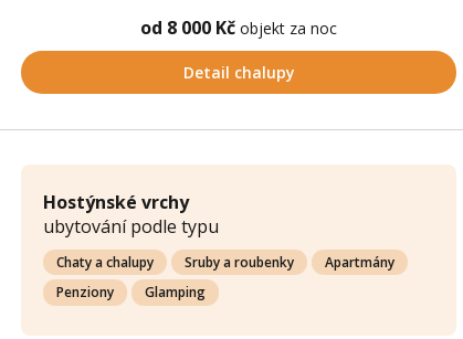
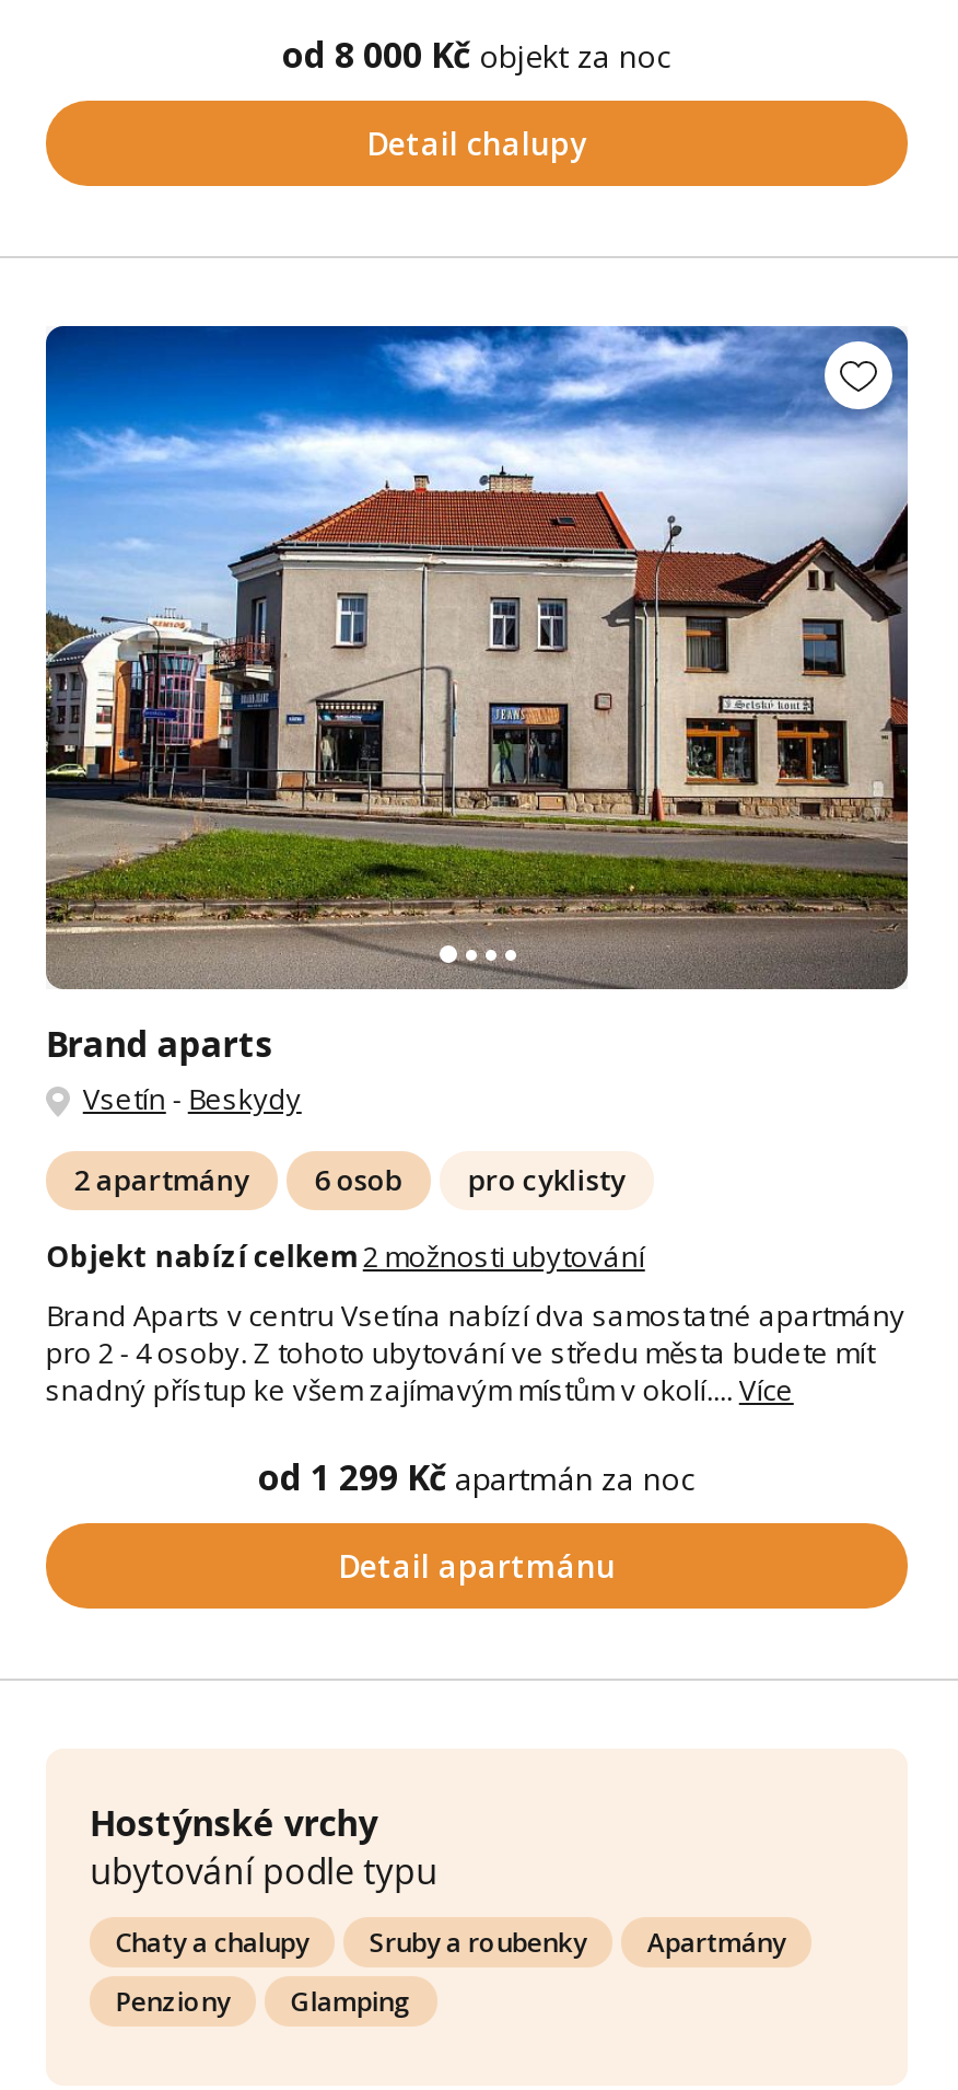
none -> [44,324,910,1586] [image] | Brand aparts | Vsetín - Beskydy | 2 apartmány | 6 osob | pro cyklisty | Objekt nabízí celkem 2 možnosti ubytování | Brand Aparts v centru Vsetína nabízí dva samostatné apartmány | pro 2 - 4 osoby. Z tohoto ubytování ve středu města budete mít | snadný přístup ke všem zajímavým místům v okolí.... Více | od 1 299 Kč apartmán za noc | Detail apartmánu

